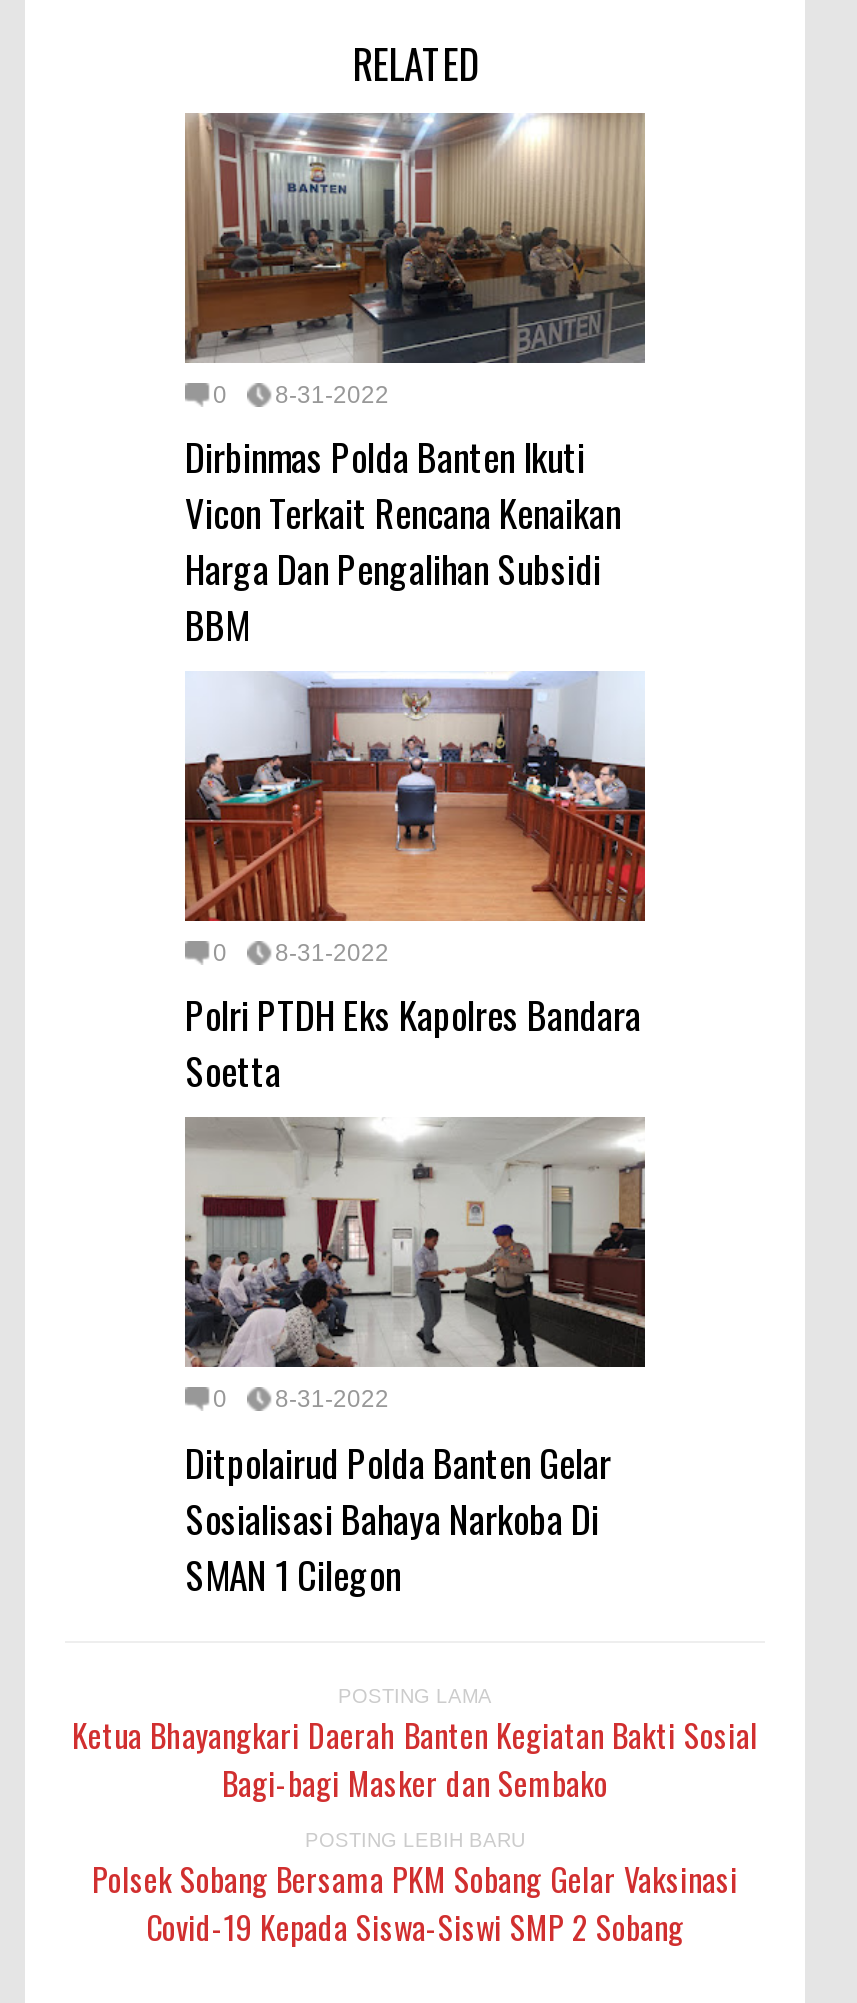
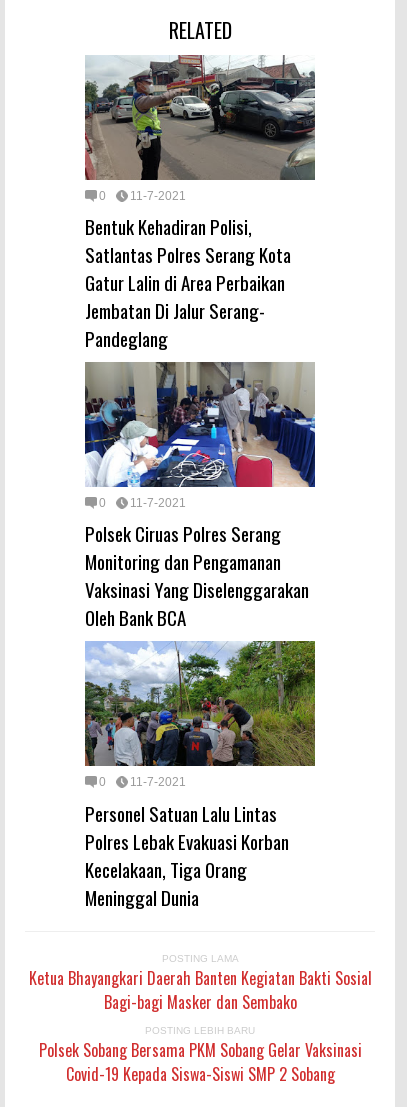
[183,111,647,651] [image] | 8-31-2022 | Dirbinmas Polda Banten Ikuti | Vicon Terkait Rencana Kenaikan | Harga Dan Pengalihan Subsidi | BBM -> [84,55,316,352] [image] | 11-7-2021 | Bentuk Kehadiran Polisi, | Satlantas Polres Serang Kota | Gatur Lalin di Area Perbaikan | Jembatan Di Jalur Serang- | Pandeglang
[183,671,647,1098] [image] | 8-31-2022 | Polri PTDH Eks Kapolres Bandara | Soetta -> [84,361,316,631] [image] | 11-7-2021 | Polsek Ciruas Polres Serang | Monitoring dan Pengamanan | Vaksinasi Yang Diselenggarakan | Oleh Bank BCA
[185,1169,647,1600] [image] | 8-31-2022 | Ditpolairud Polda Banten Gelar | Sosialisasi Bahaya Narkoba Di | SMAN 1 Cilegon -> [85,640,316,911] [image] | 11-7-2021 | Personel Satuan Lalu Lintas | Polres Lebak Evakuasi Korban | Kecelakaan, Tiga Orang | Meninggal Dunia

